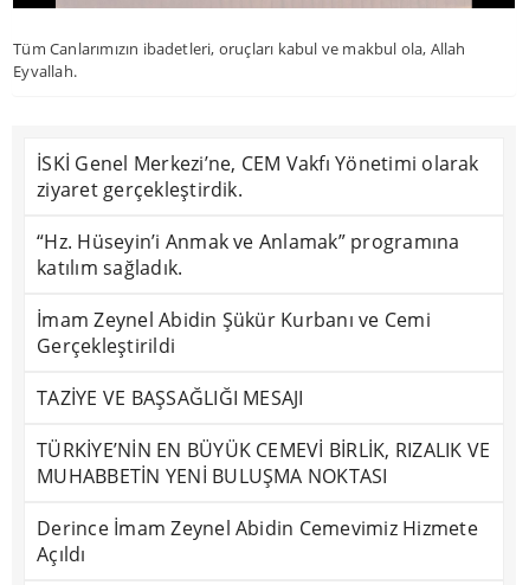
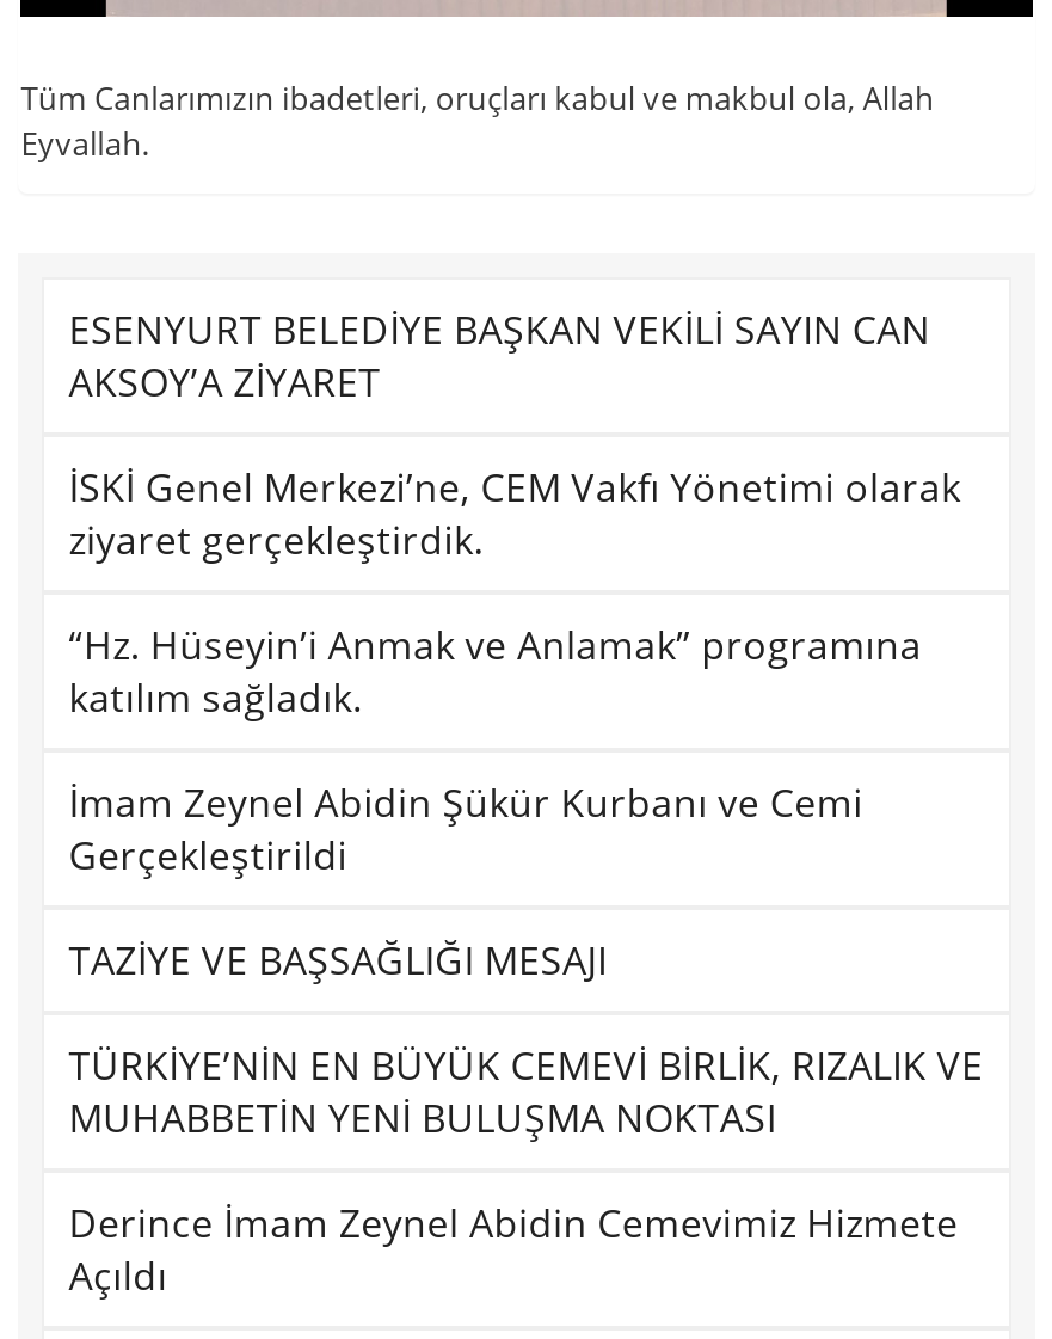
none -> [69,303,930,409] ESENYURT BELEDİYE BAŞKAN VEKİLİ SAYIN CAN | AKSOY’A ZİYARET

